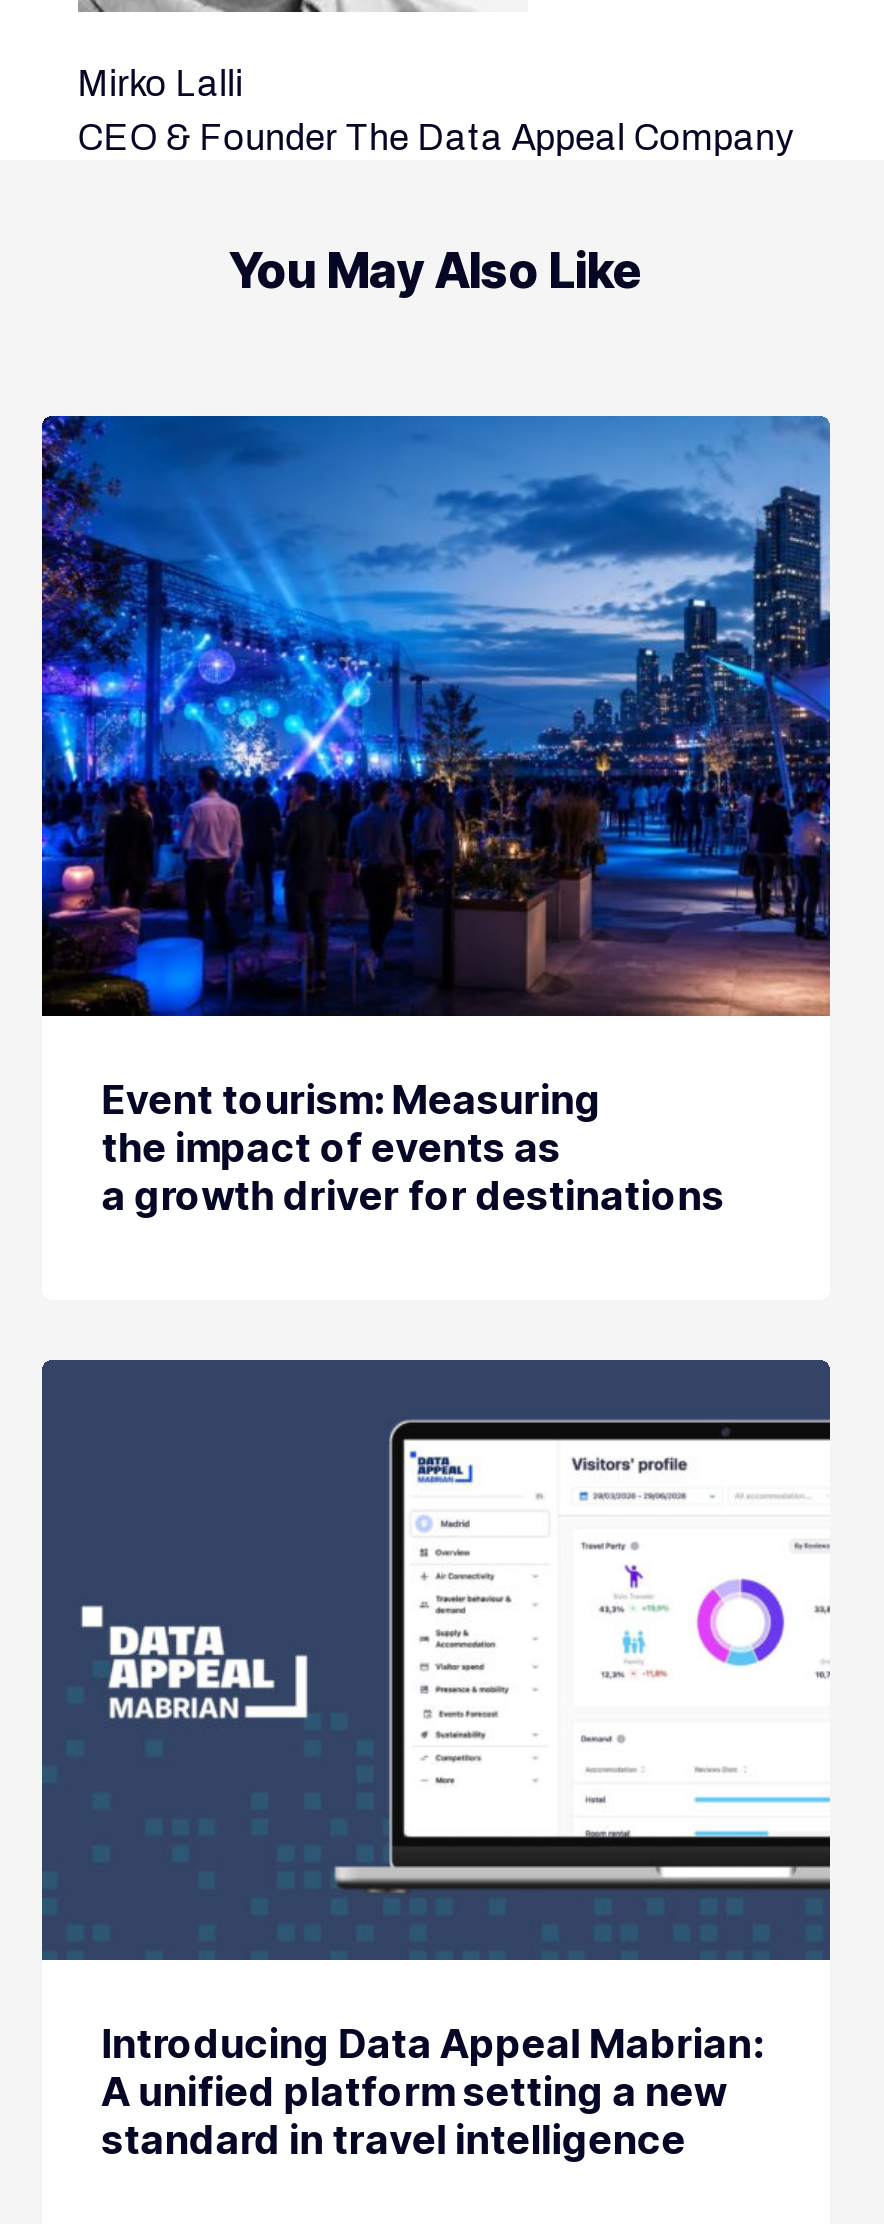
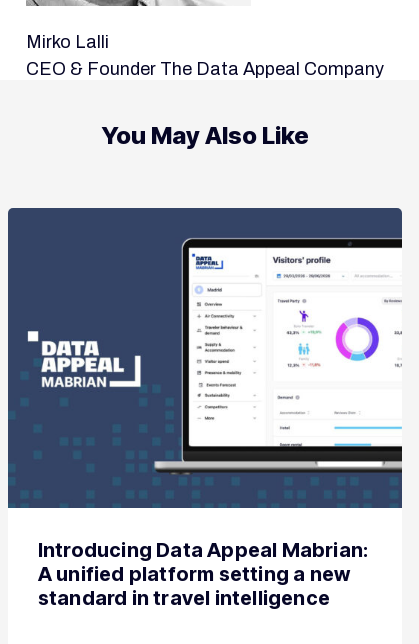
[40,416,832,1220] [image] | Event tourism: Measuring | the impact of events as | a growth driver for destinations -> none

